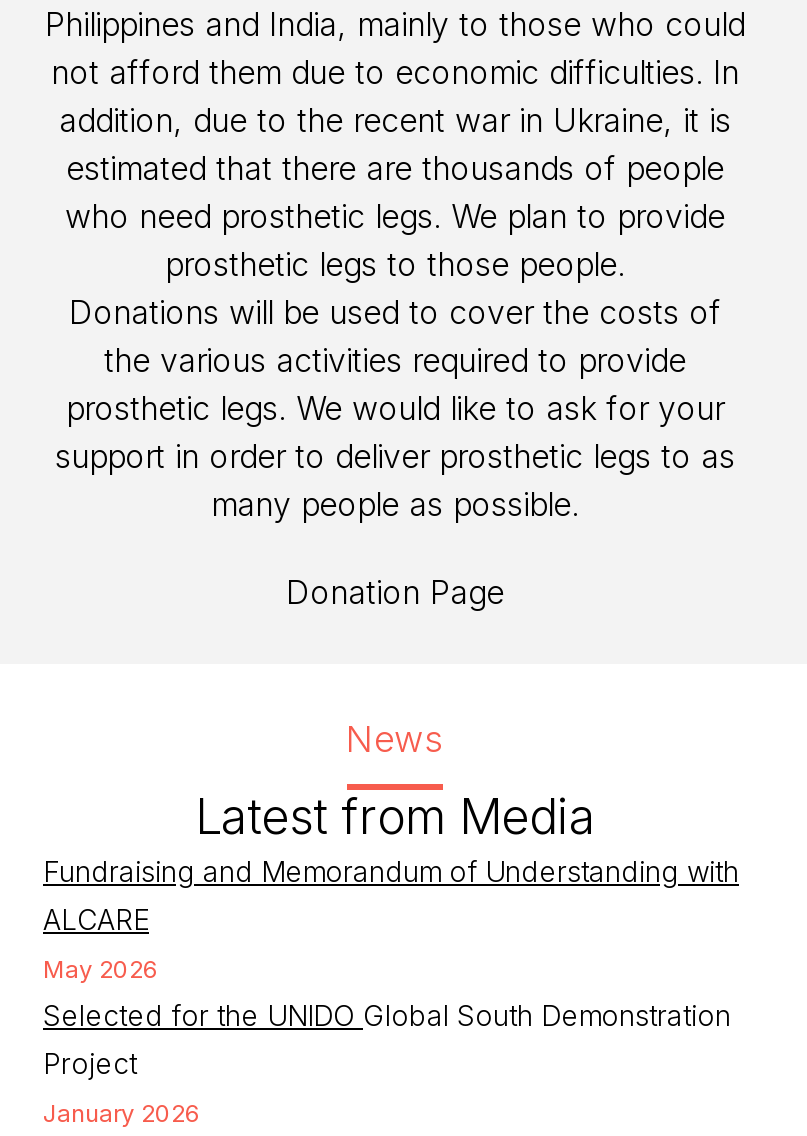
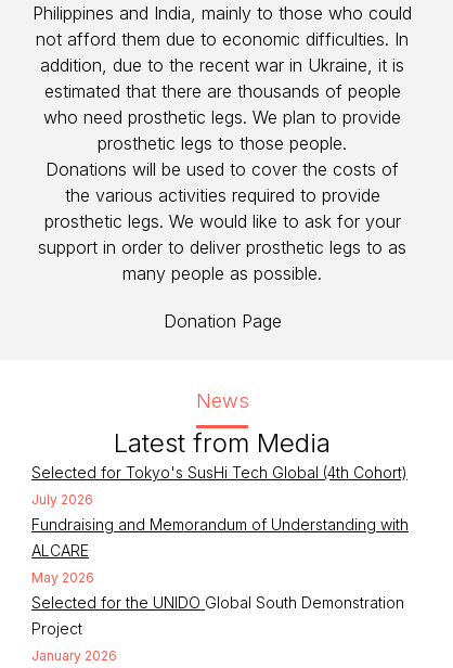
none -> [31,463,407,508] Selected for Tokyo's SusHi Tech Global (4th Cohort) | July 2026

